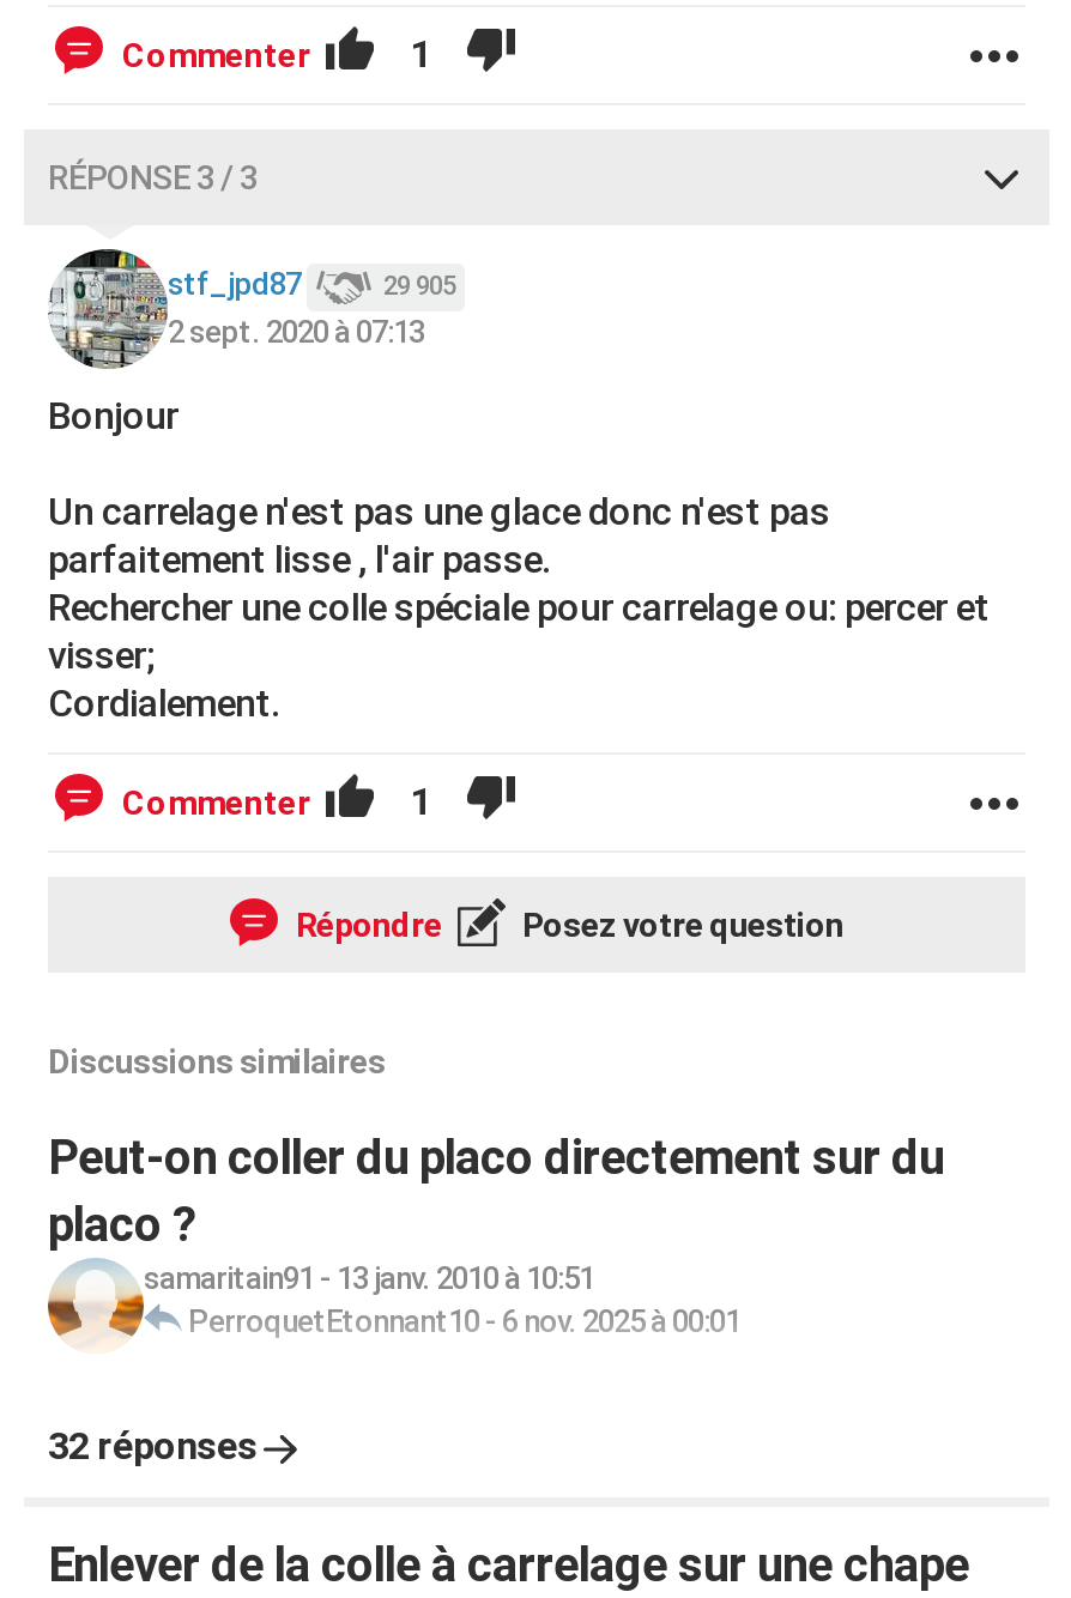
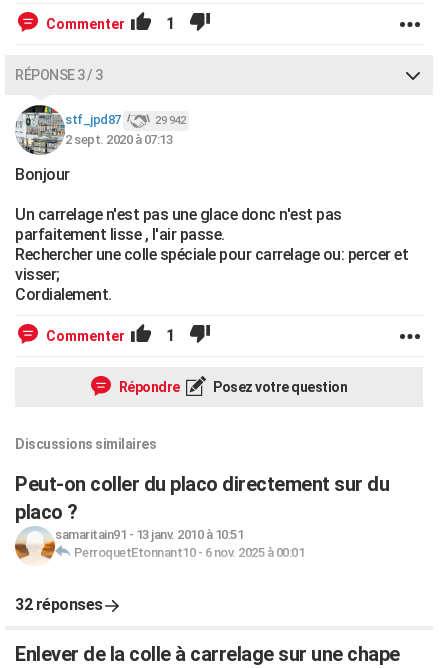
[383,270,455,302] 29 905 -> [155,114,185,127] 29 942

